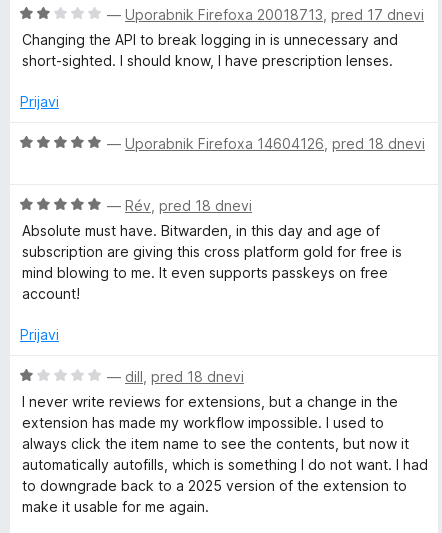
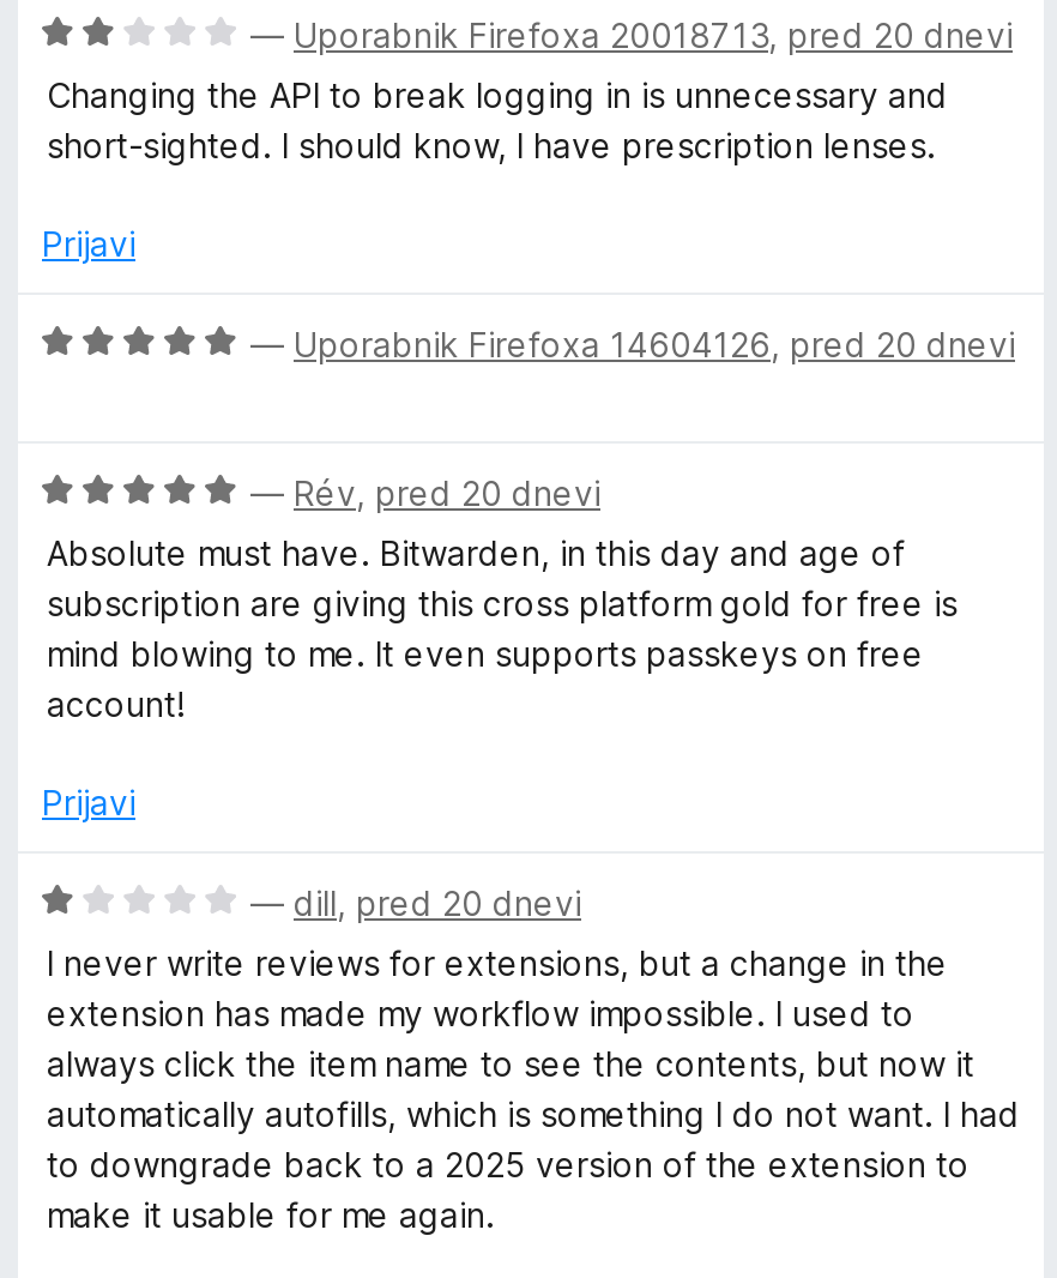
[107,6,424,23] — Uporabnik Firefoxa 20018713, pred 17 dnevi -> [250,14,1013,55] — Uporabnik Firefoxa 20018713, pred 20 dnevi
[107,135,425,152] — Uporabnik Firefoxa 14604126, pred 18 dnevi -> [250,324,1015,364] — Uporabnik Firefoxa 14604126, pred 20 dnevi
[107,197,252,214] — Rév, pred 18 dnevi -> [250,472,600,513] — Rév, pred 20 dnevi
[107,368,244,385] — dill, pred 18 dnevi -> [250,882,581,923] — dill, pred 20 dnevi

